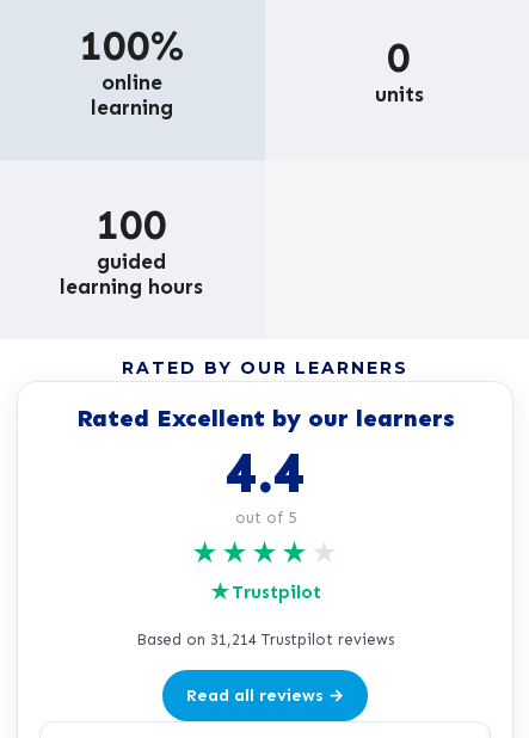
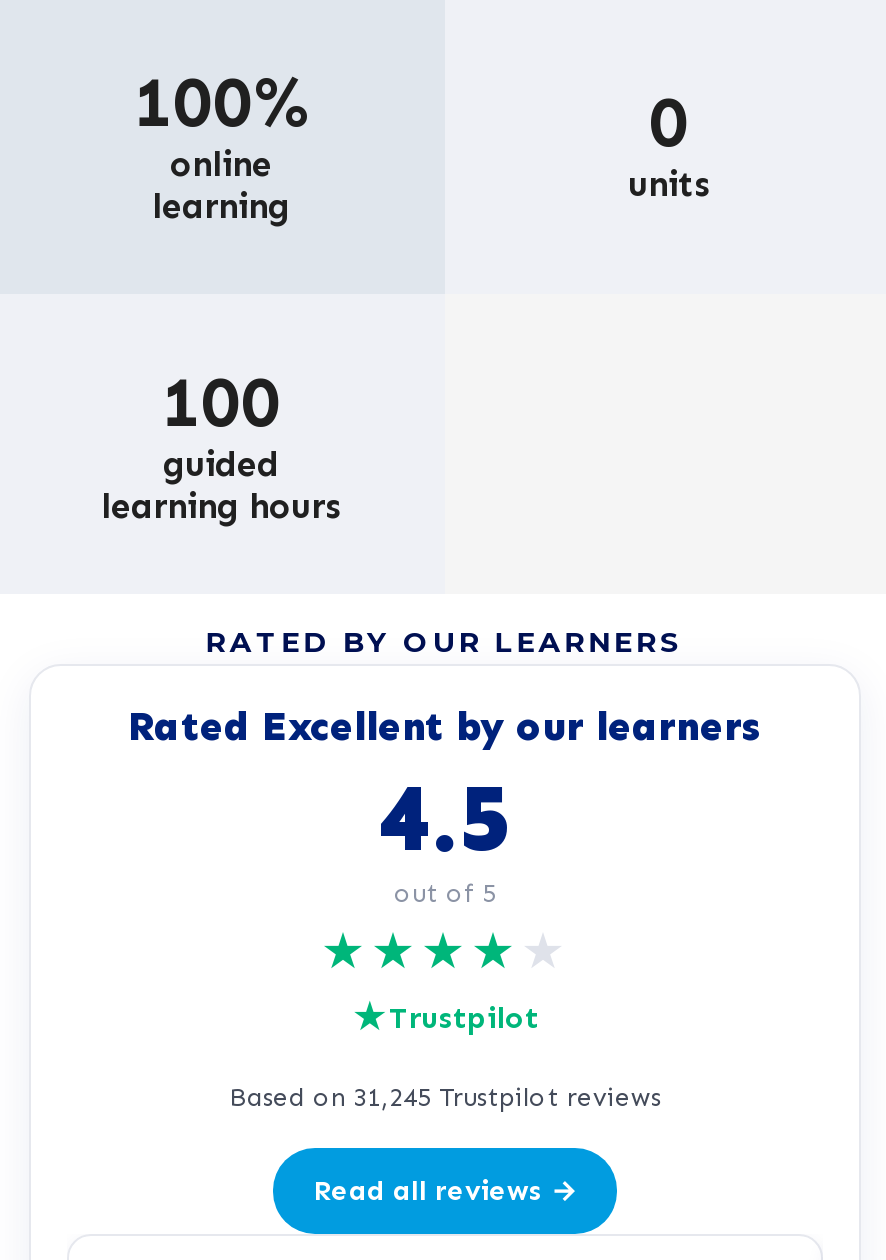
[224,438,306,507] 4.4 -> [377,760,513,876] 4.5
[136,630,394,648] Based on 31,214 Trustpilot reviews -> [229,1082,661,1112] Based on 31,245 Trustpilot reviews

